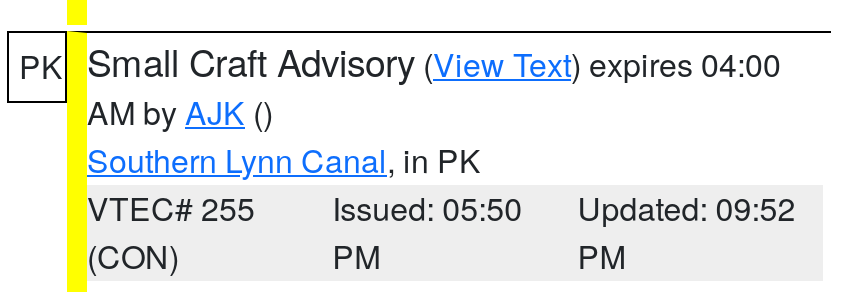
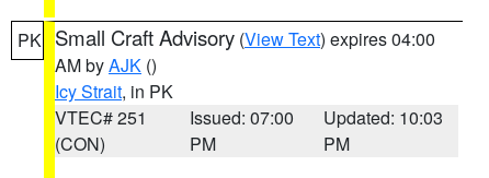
[87,137,481,231] Southern Lynn Canal, in PK | VTEC# 255 -> [55,79,173,130] Icy Strait, in PK | VTEC# 251
[332,185,522,231] Issued: 05:50 -> [189,105,293,130] Issued: 07:00
[577,185,795,231] Updated: 09:52 -> [324,105,443,130] Updated: 10:03

